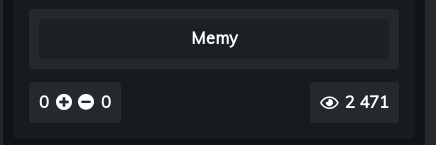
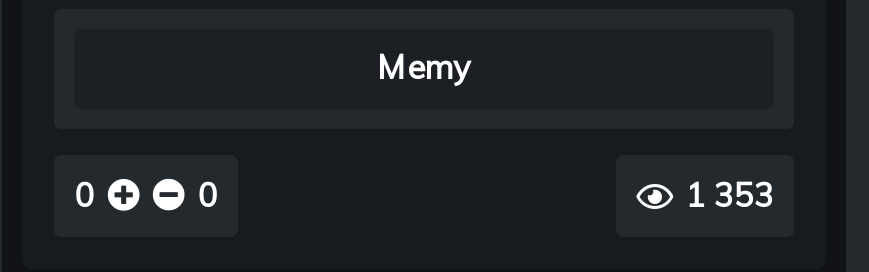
[345,92,389,112] 2 471 -> [686,175,774,215] 1 353

